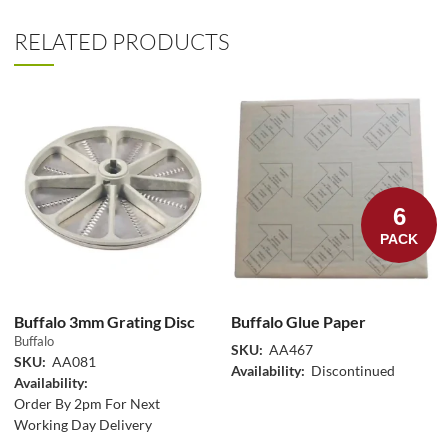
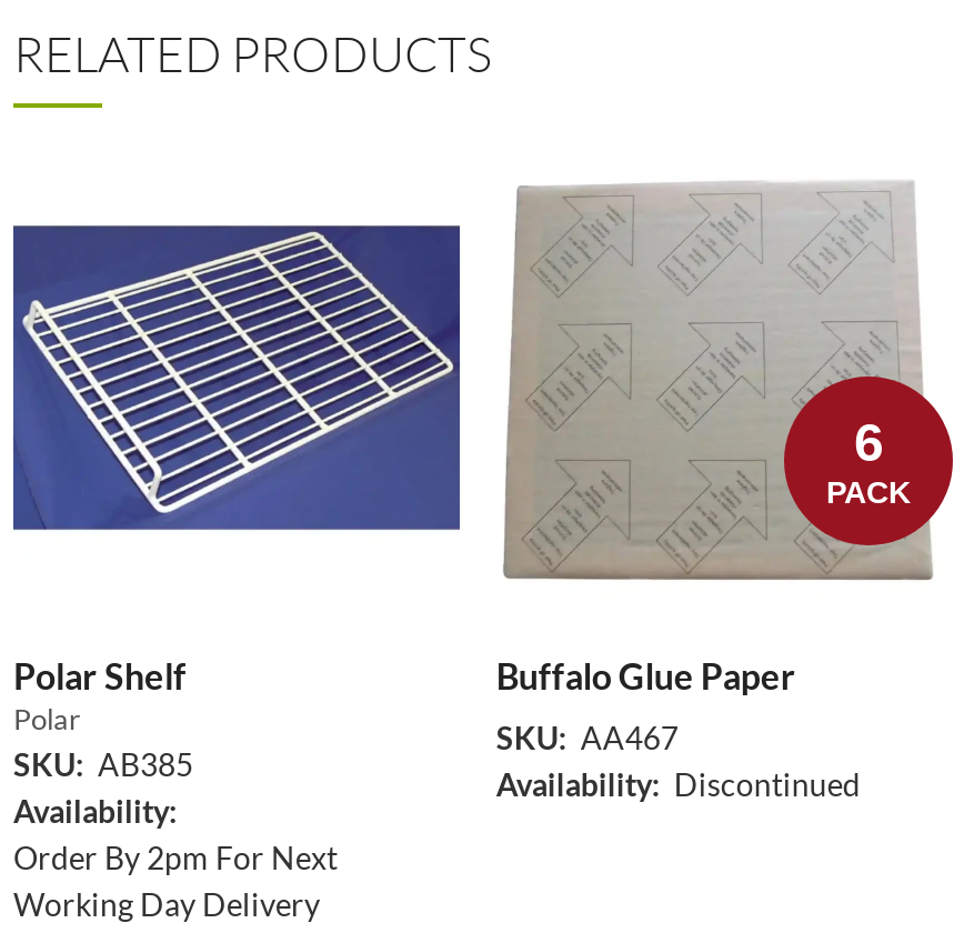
[14,119,215,256] [image] -> [11,223,462,532] [image]
[14,312,195,370] Buffalo 3mm Grating Disc | Buffalo | SKU: AA081 -> [13,654,193,783] Polar Shelf | Polar | SKU: AB385

